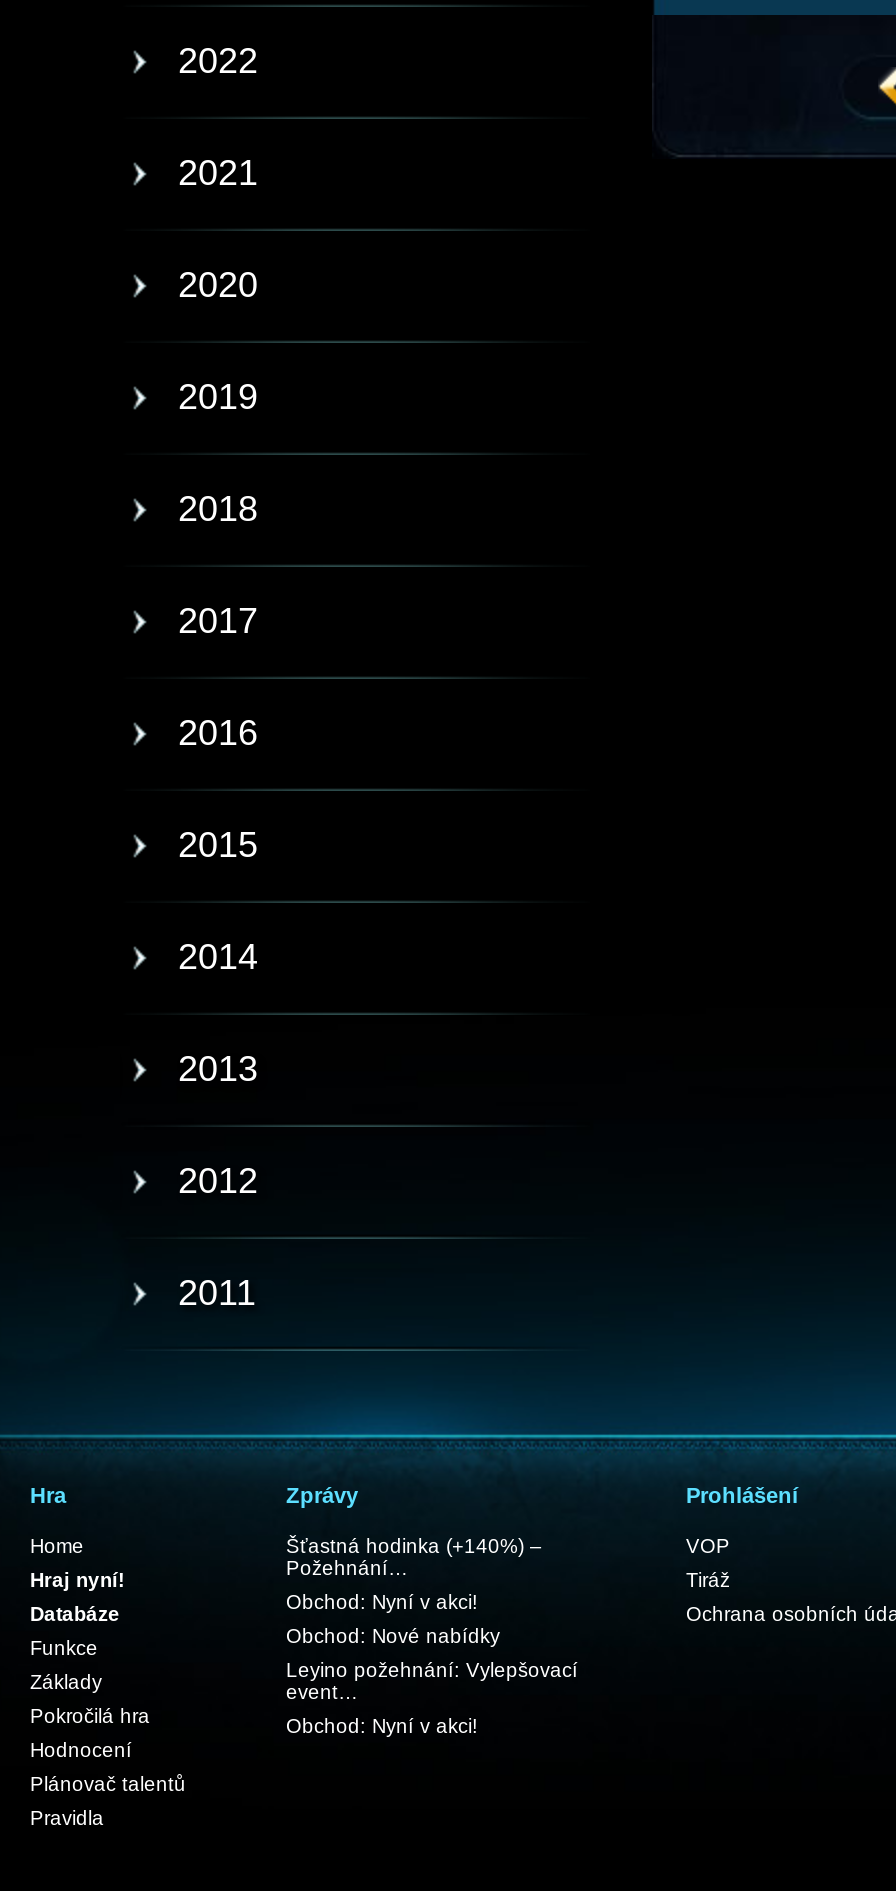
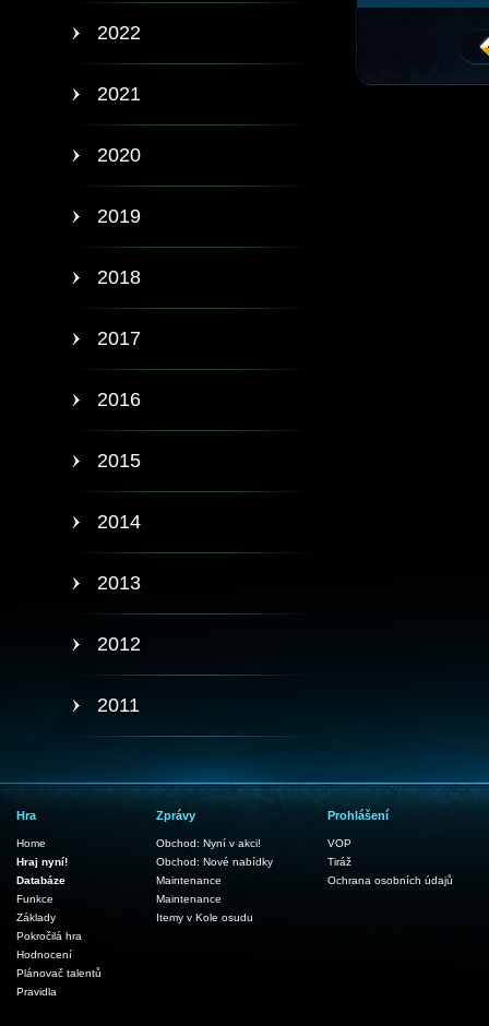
[286,1536,542,1580] Šťastná hodinka (+140%) – | Požehnání… -> none
moved [286,1592,500,1648] -> [156,837,273,868]: Obchod: Nyní v akci! | Obchod: Nové nabídky
[286,1660,578,1738] Leyino požehnání: Vylepšovací | event… | Obchod: Nyní v akci! -> [156,875,253,924] Maintenance | Maintenance | Itemy v Kole osudu

